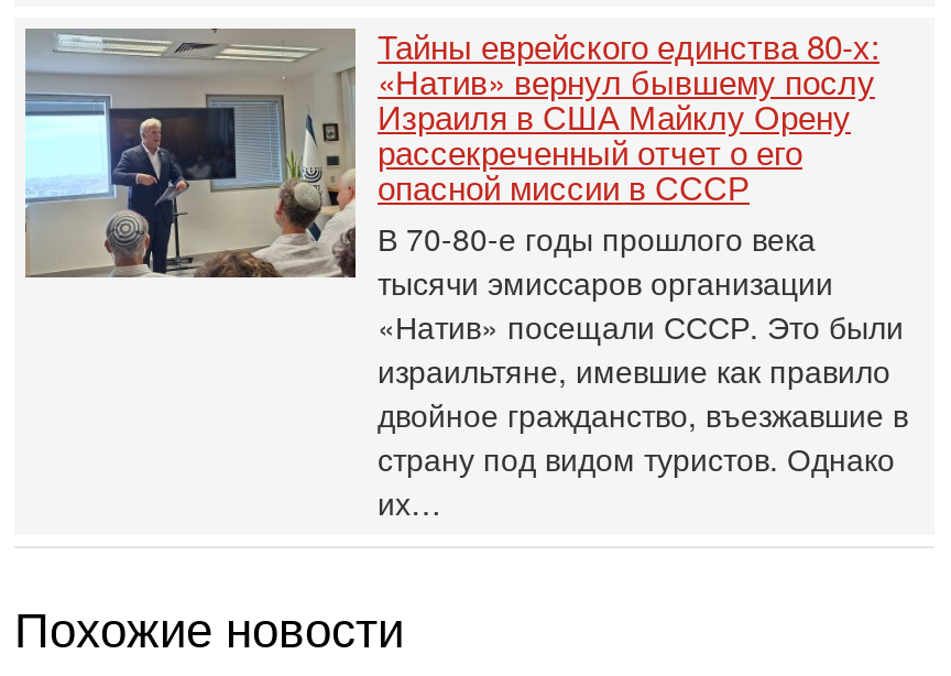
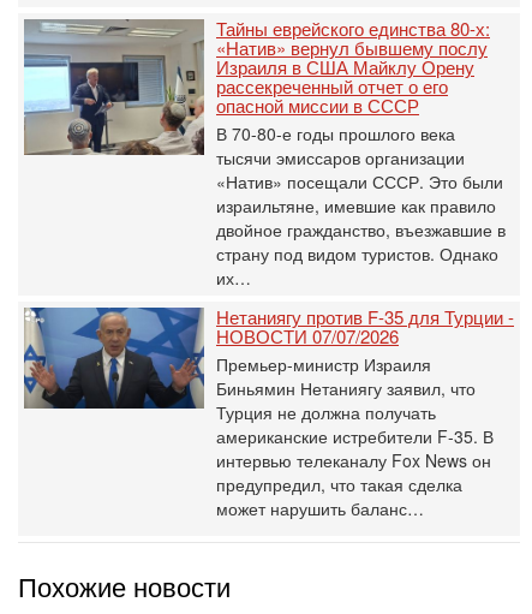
none -> [23,304,514,521] [image] | Нетаниягу против F-35 для Турции - | НОВОСТИ 07/07/2026 | Премьер-министр Израиля | Биньямин Нетаниягу заявил, что | Турция не должна получать | американские истребители F-35. В | интервью телеканалу Fox News он | предупредил, что такая сделка | может нарушить баланс…

